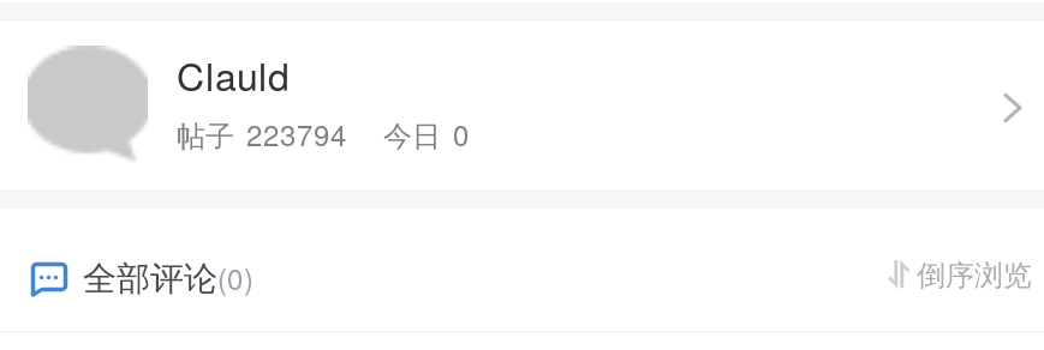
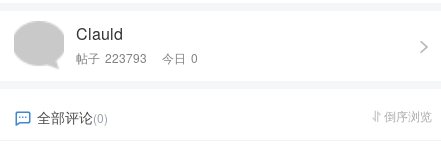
[177,112,470,153] 帖子 223794 今日 0 -> [76,49,198,66] 帖子 223793 今日 0

